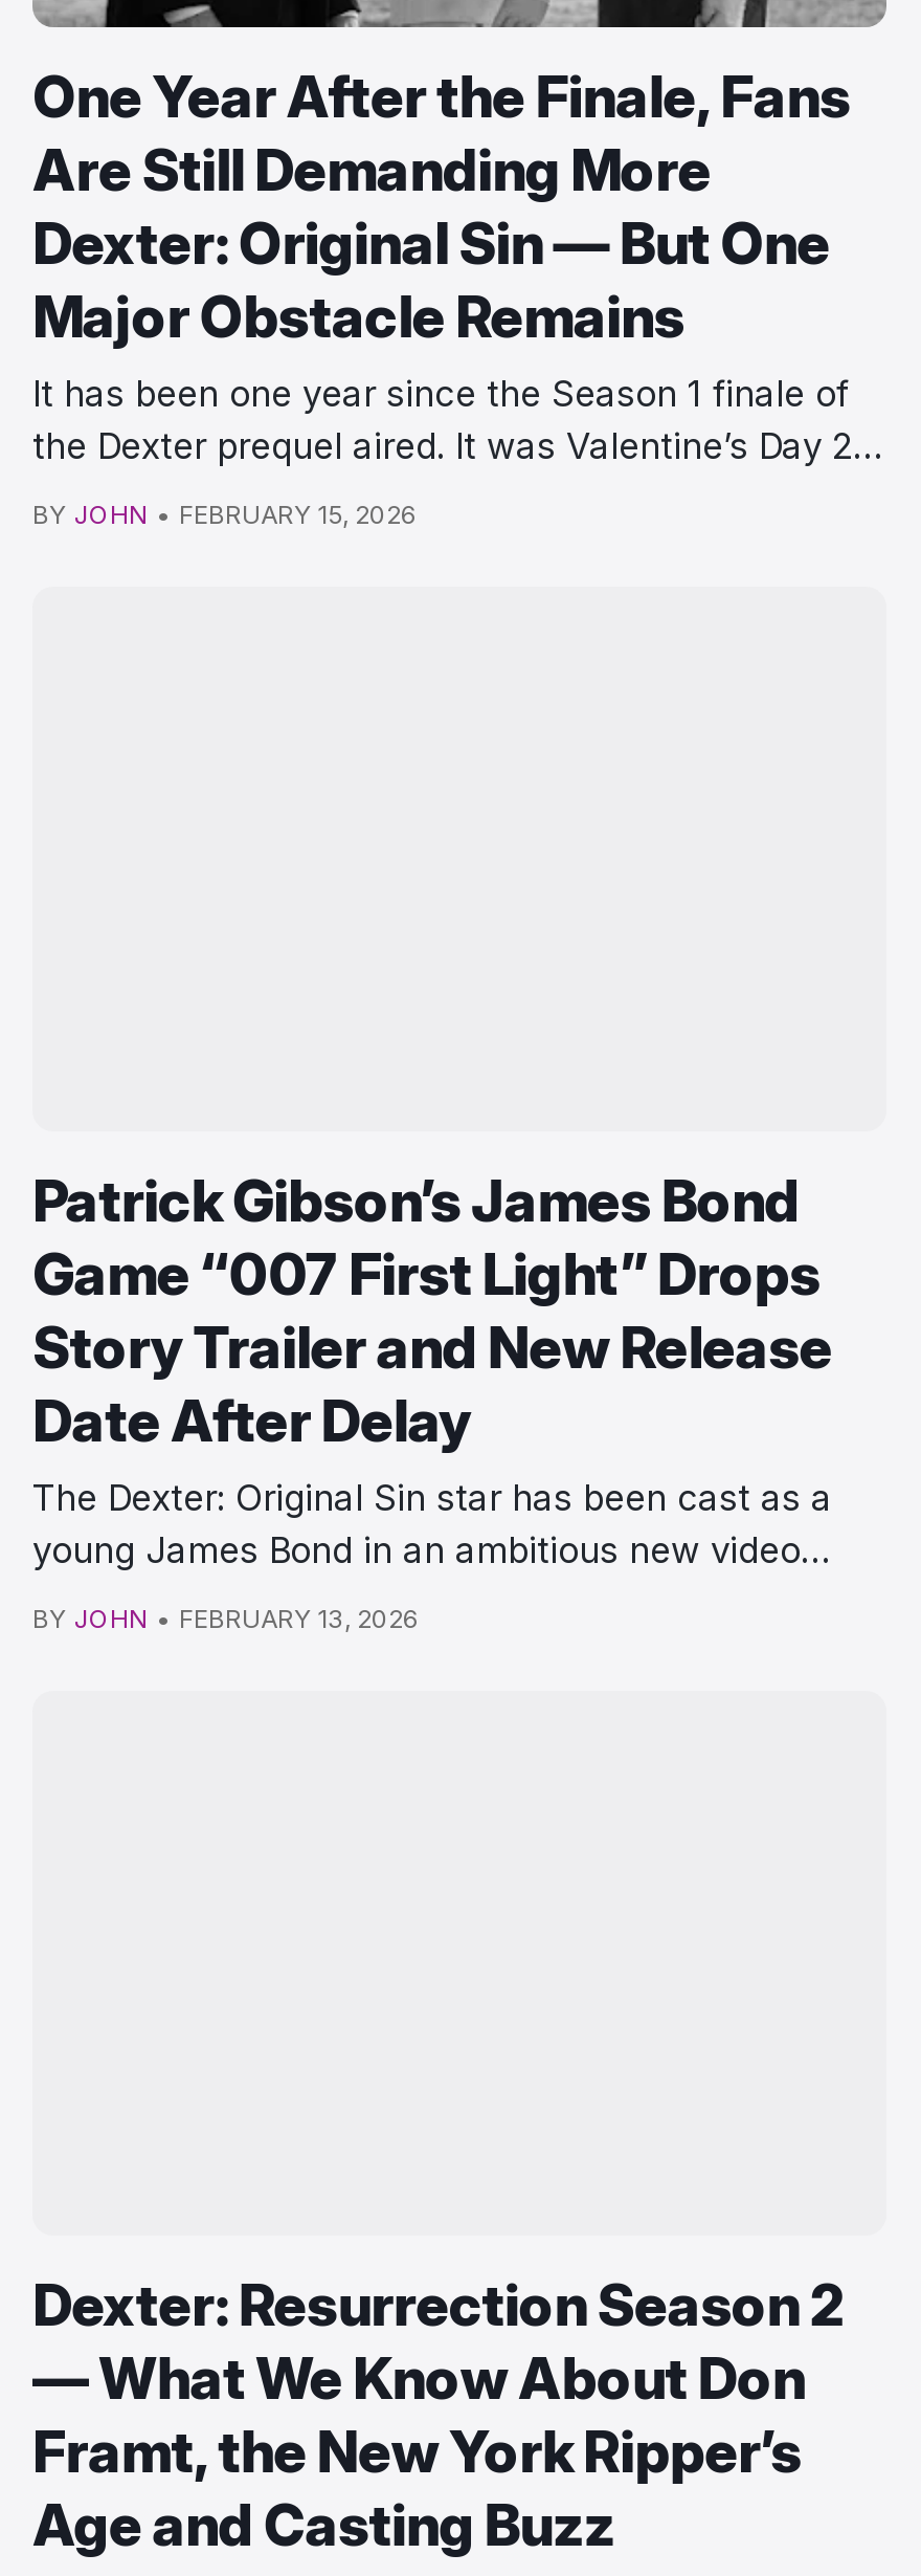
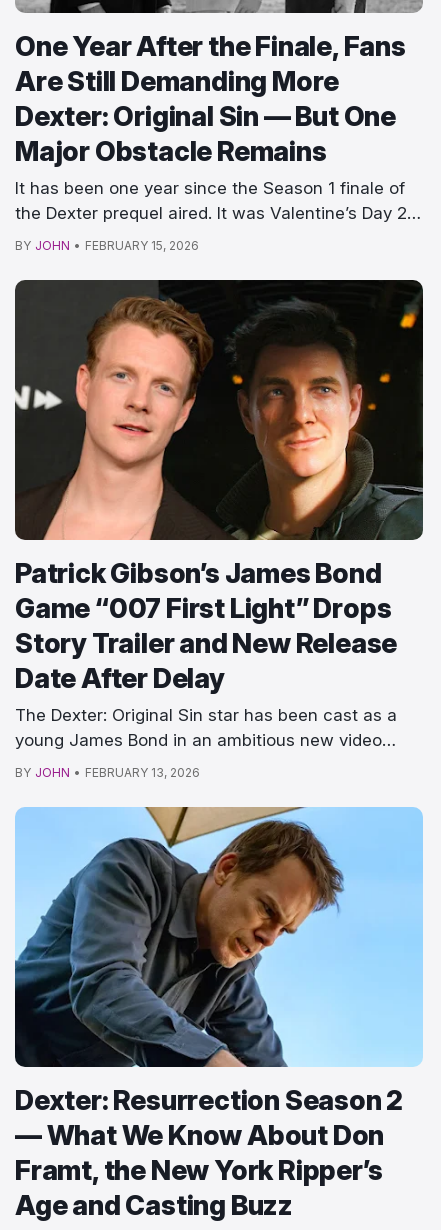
none -> [14,279,424,541] [image]
none -> [14,806,423,1068] [image]

